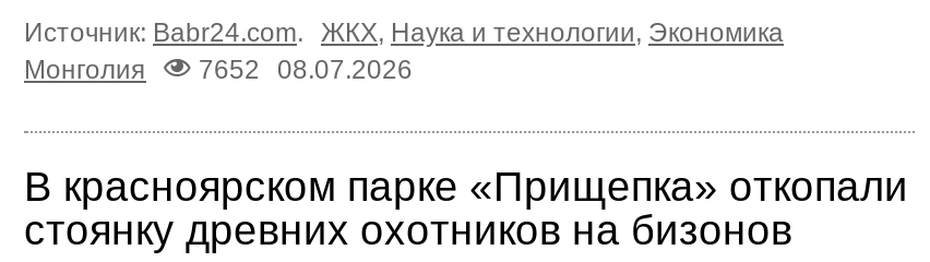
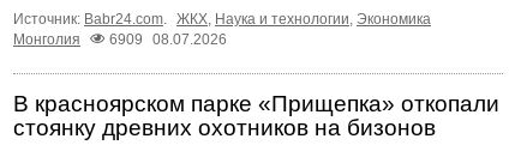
[24,55,413,85] Монголия 7652 08.07.2026 -> [13,31,227,48] Монголия 6909 08.07.2026

